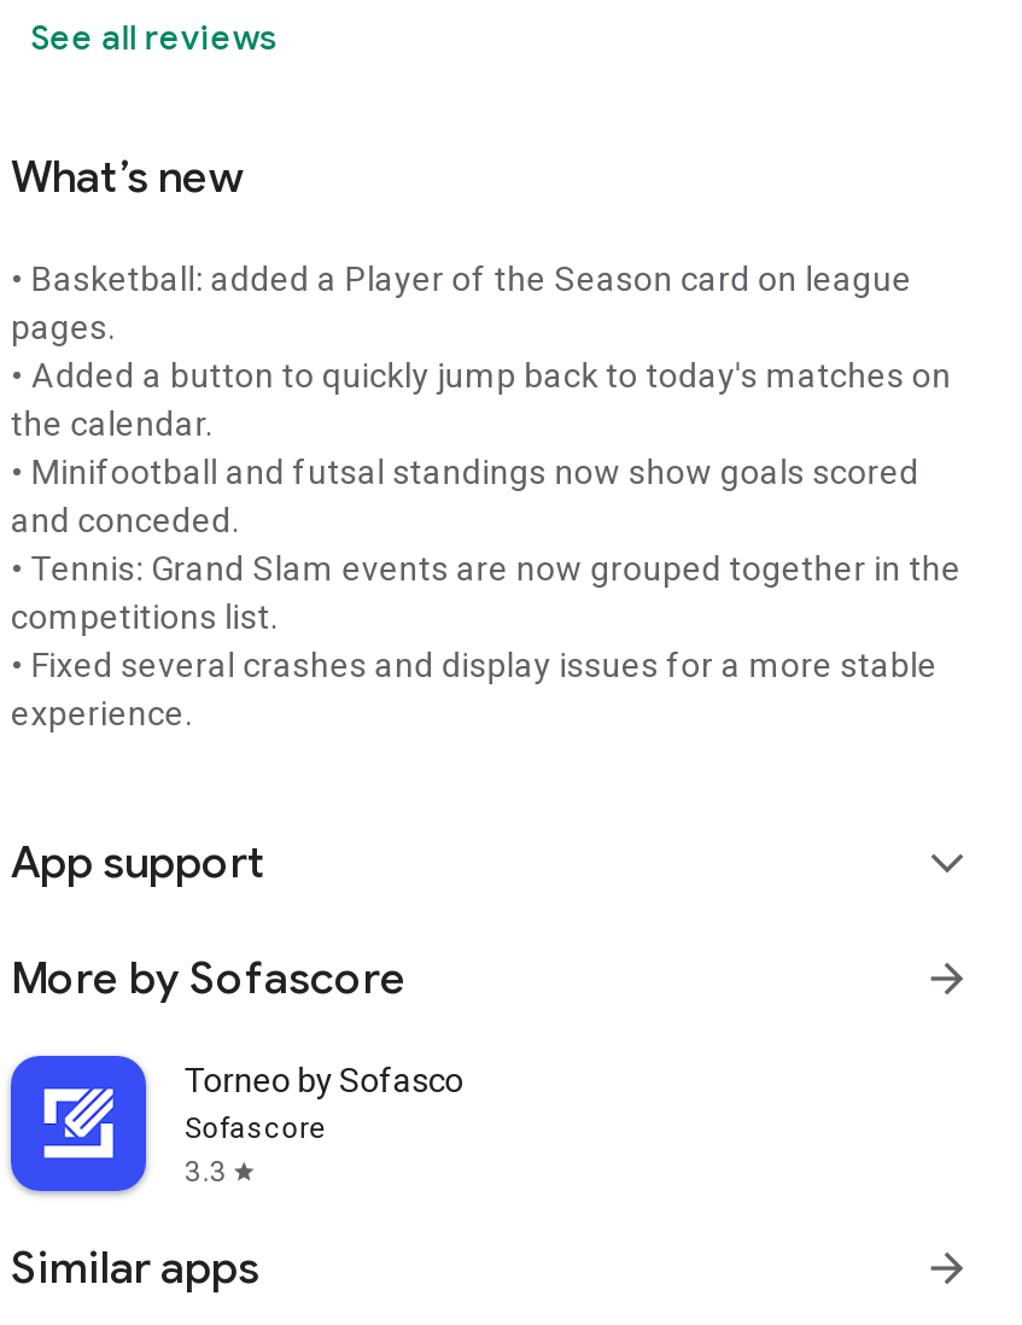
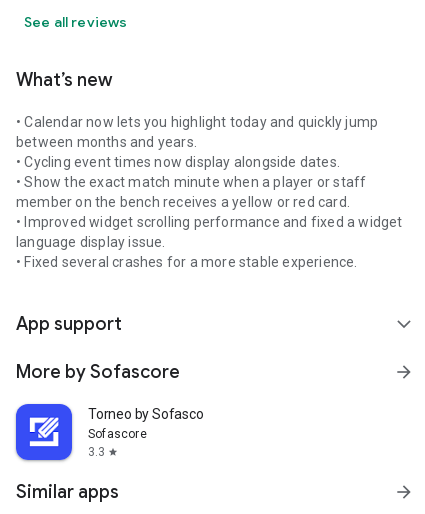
[11,259,961,732] • Basketball: added a Player of the Season card on league | pages. | • Added a button to quickly jump back to today's matches on | the calendar. | • Minifootball and futsal standings now show goals scored | and conceded. | • Tennis: Grand Slam events are now grouped together in the | competitions list. | • Fixed several crashes and display issues for a more stable | experience. -> [16,114,403,270] • Calendar now lets you highlight today and quickly jump | between months and years. | • Cycling event times now display alongside dates. | • Show the exact match minute when a player or staff | member on the bench receives a yellow or red card. | • Improved widget scrolling performance and fixed a widget | language display issue. | • Fixed several crashes for a more stable experience.

